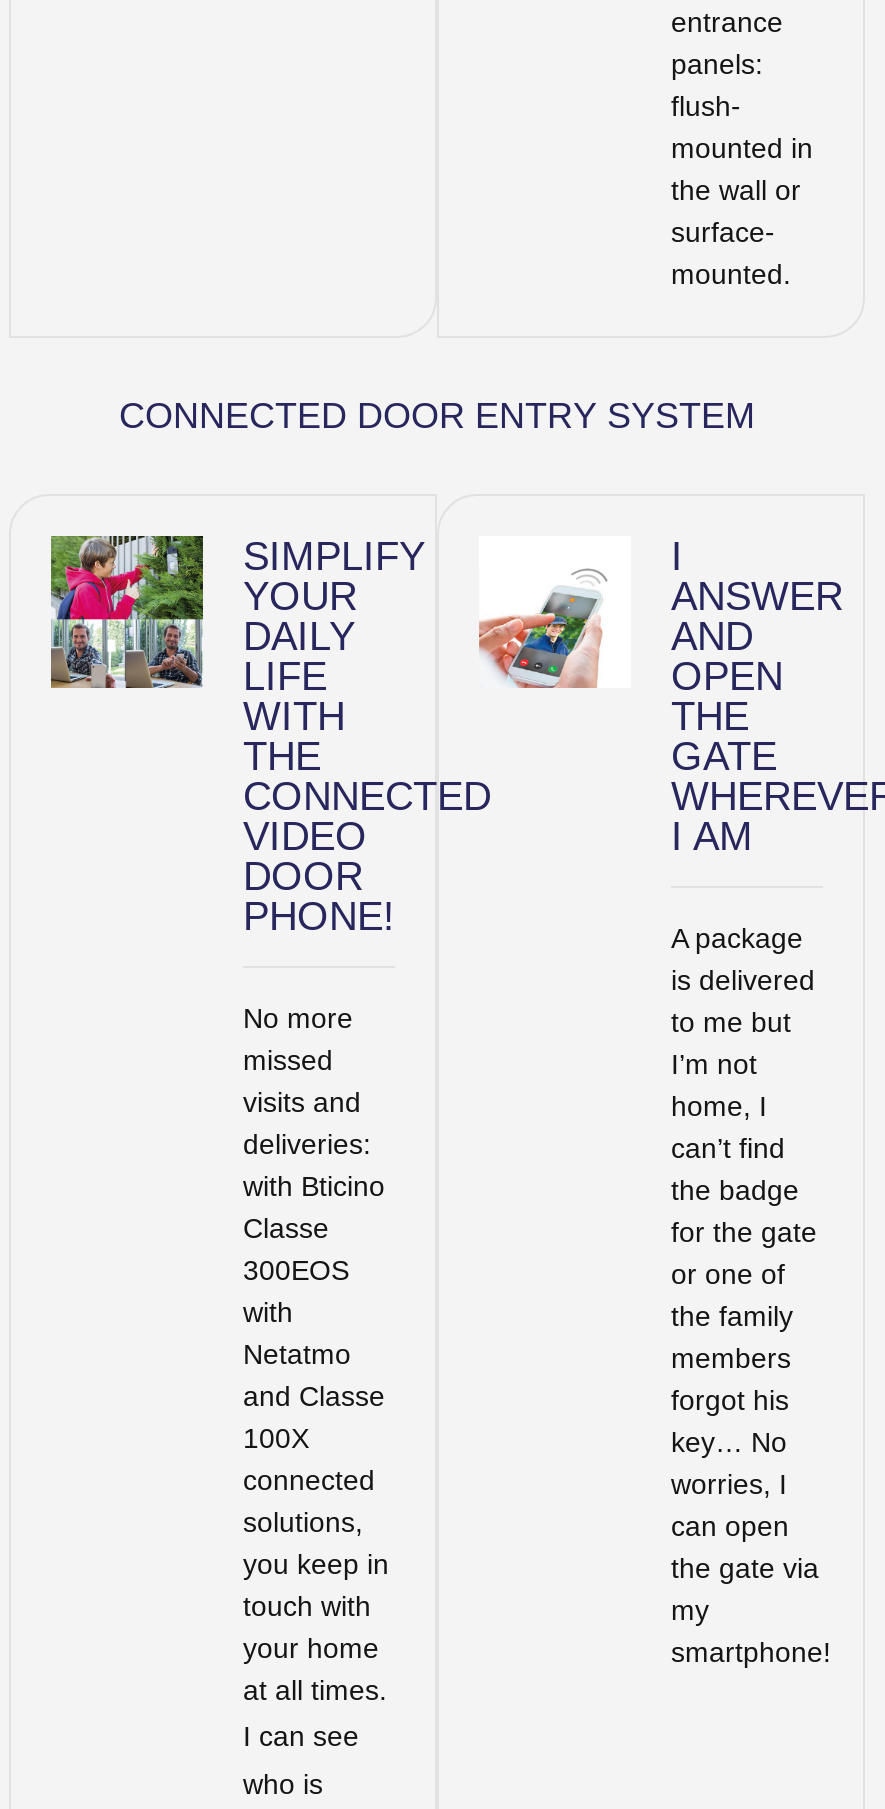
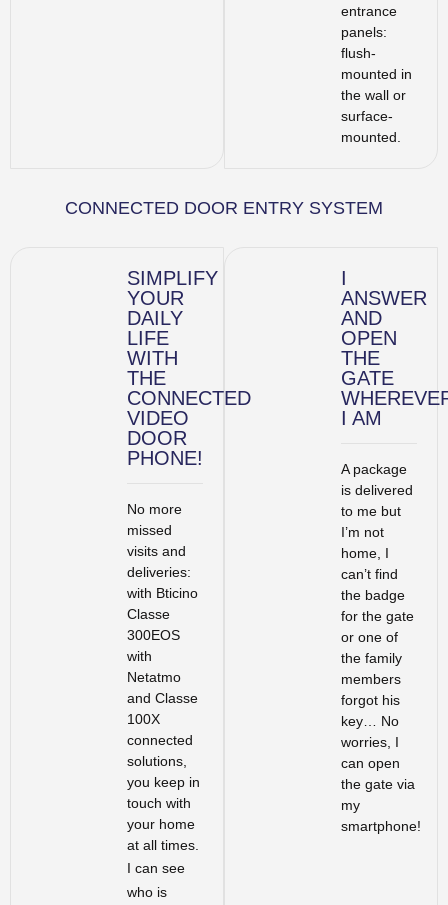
[49,534,205,690] [image] -> none
[477,568,607,690] [image] -> none

